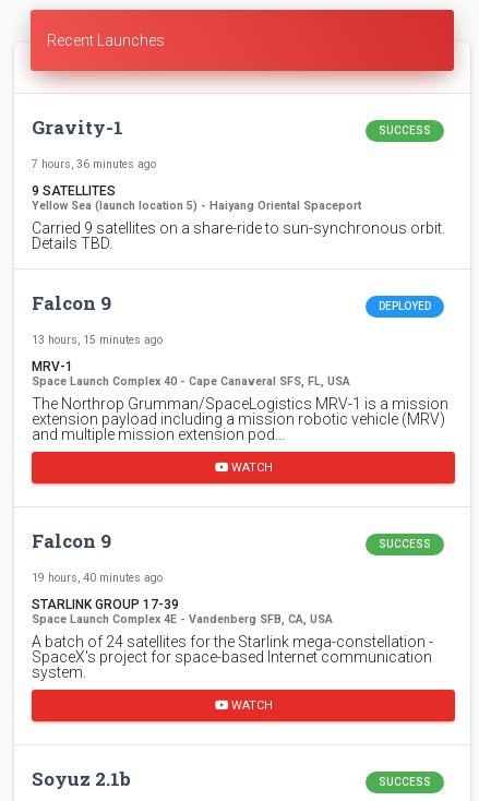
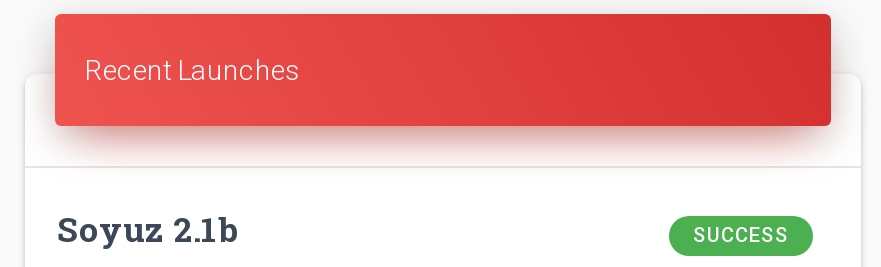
[32,115,448,712] Gravity-1 | SUCCESS | 7 hours, 36 minutes ago | 9 SATELLITES | Yellow Sea (launch location 5) - Haiyang Oriental Spaceport | Carried 9 satellites on a share-ride to sun-synchronous orbit. | Details TBD. | Falcon 9 | DEPLOYED | 13 hours, 15 minutes ago | MRV-1 | Space Launch Complex 40 - Cape Canaveral SFS, FL, USA | The Northrop Grumman/SpaceLogistics MRV-1 is a mission | extension payload including a mission robotic vehicle (MRV) | and multiple mission extension pod… | WATCH | Falcon 9 | SUCCESS | 19 hours, 40 minutes ago | STARLINK GROUP 17-39 | Space Launch Complex 4E - Vandenberg SFB, CA, USA | A batch of 24 satellites for the Starlink mega-constellation - | SpaceX's project for space-based Internet communication | system. | WATCH -> none

